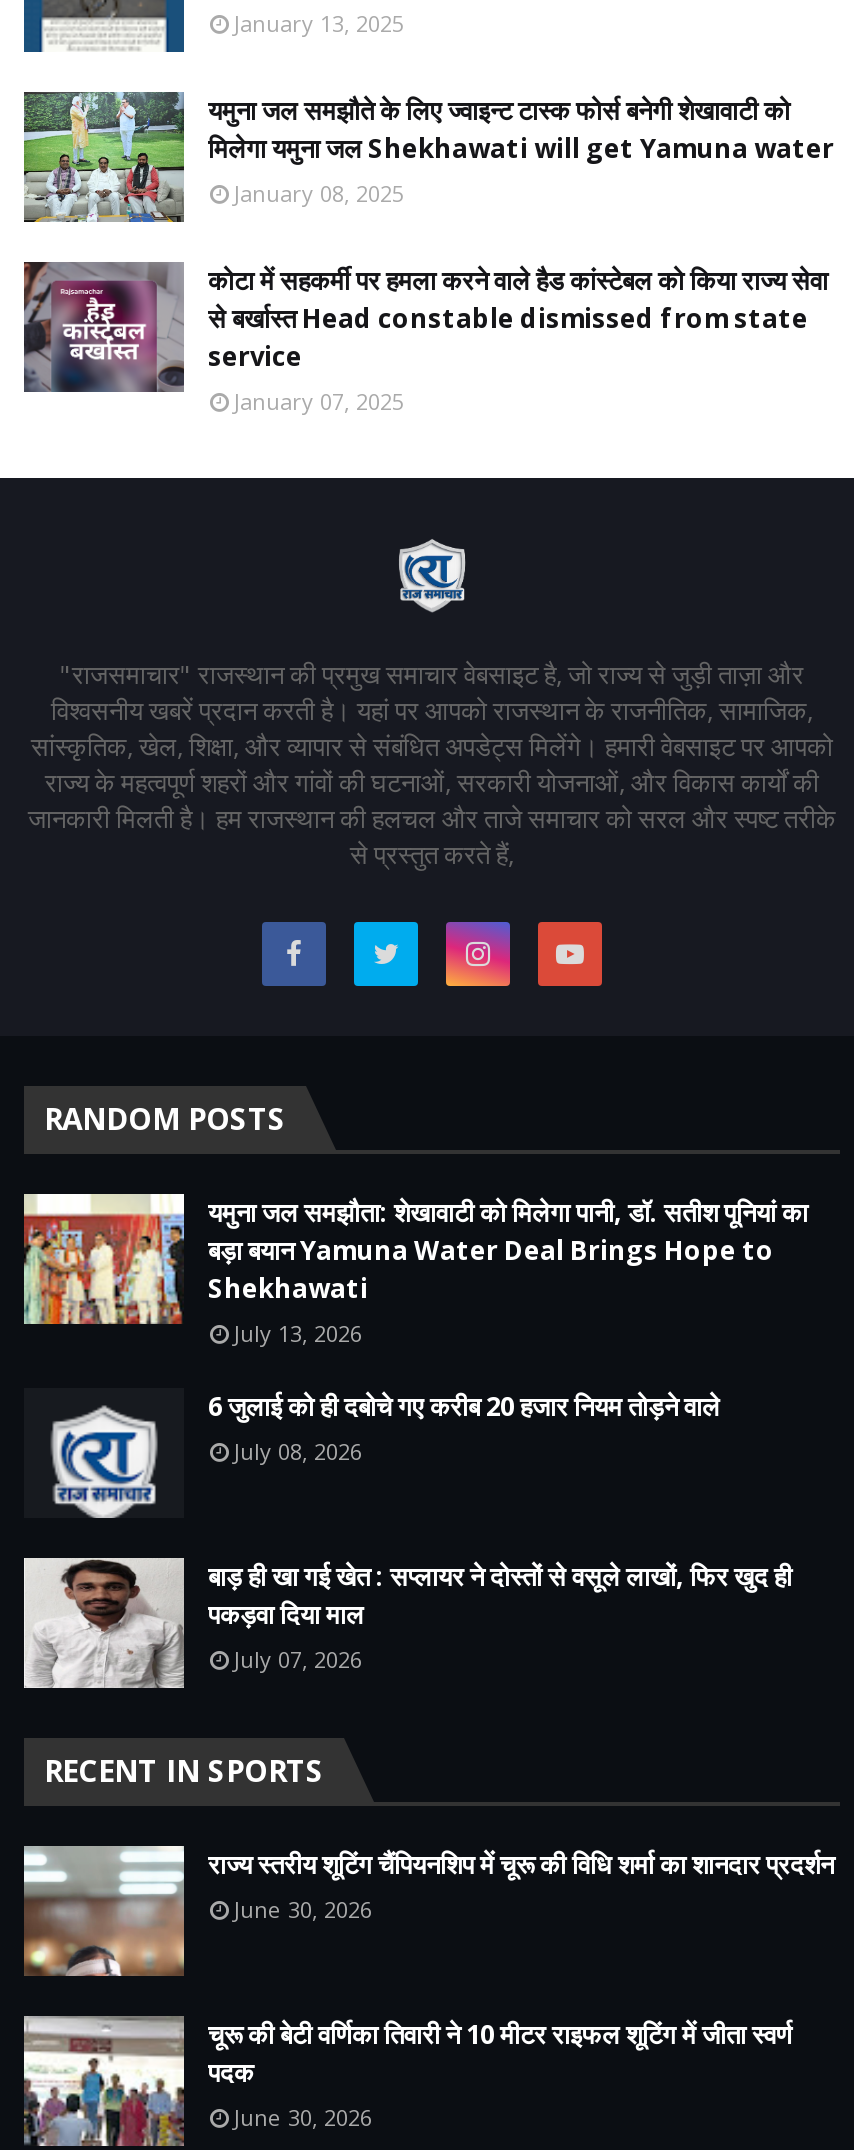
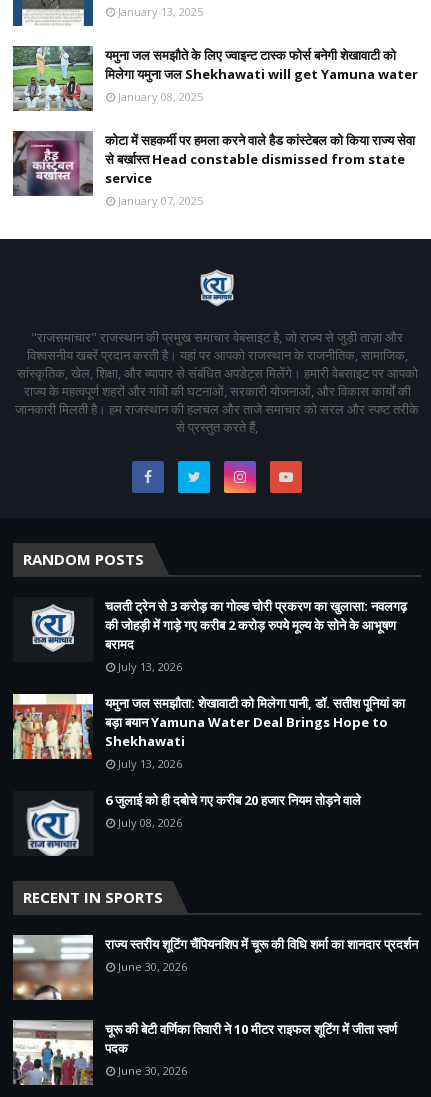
none -> [15,597,407,674] [image] | चलती ट्रेन से 3 करोड़ का गोल्ड चोरी प्रकरण का खुलासा: नवलगढ़ | की जोहड़ी में गाड़े गए करीब 2 करोड़ रुपये मूल्य के सोने के आभूषण | बरामद | July 13, 2026
moved [20,1192,808,1466] -> [11,693,405,830]: [image] | यमुना जल समझौता: शेखावाटी को मिलेगा पानी, डॉ. सतीश पूनियां का | बड़ा बयान Yamuna Water Deal Brings Hope to | Shekhawati | July 13, 2026 | 6 जुलाई को ही दबोचे गए करीब 20 हजार नियम तोड़ने वाले | July 08, 2026
[22,1556,792,1690] [image] | बाड़ ही खा गई खेत : सप्लायर ने दोस्तों से वसूले लाखों, फिर खुद ही | पकड़वा दिया माल | July 07, 2026 -> none

